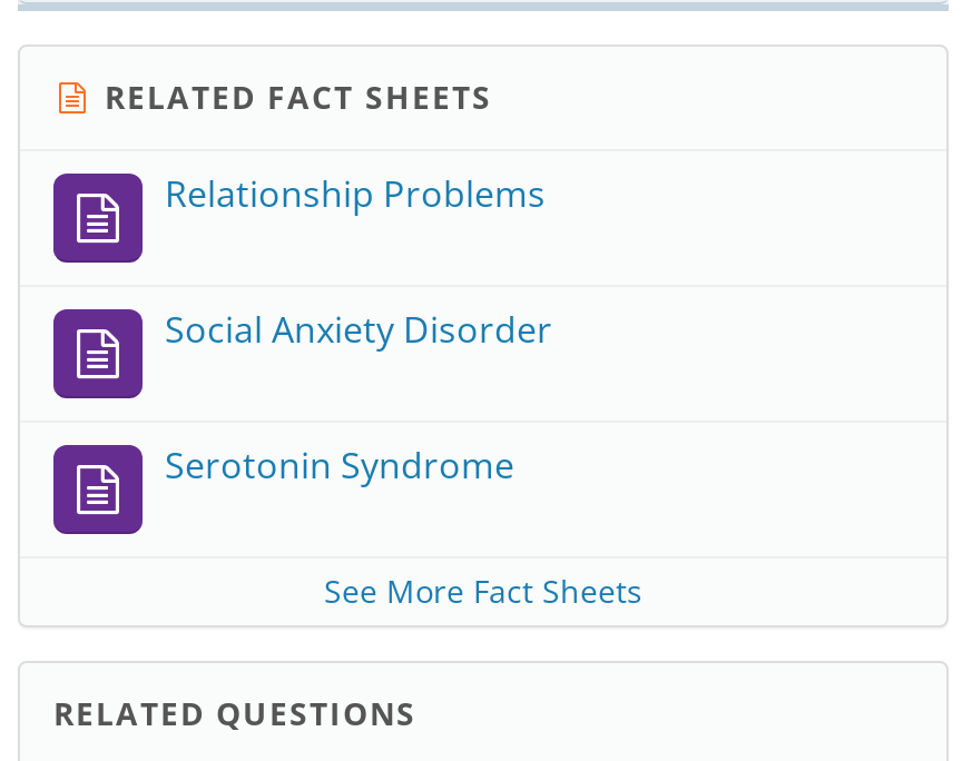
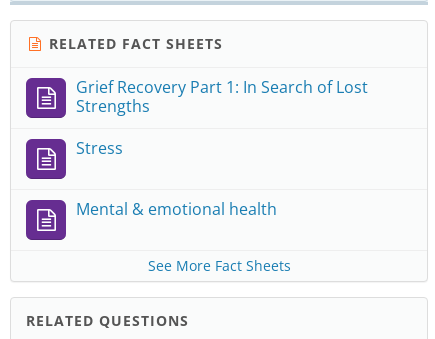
[165,169,546,218] Relationship Problems -> [76,76,368,117] Grief Recovery Part 1: In Search of Lost | Strengths
[165,305,552,354] Social Anxiety Disorder -> [76,137,123,159] Stress
[165,441,514,490] Serotonin Syndrome -> [76,198,277,220] Mental & emotional health

